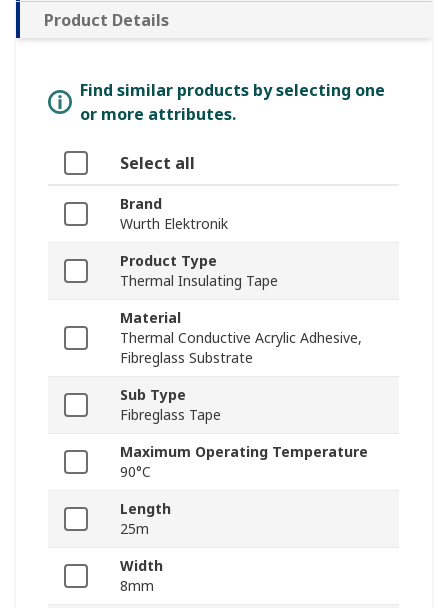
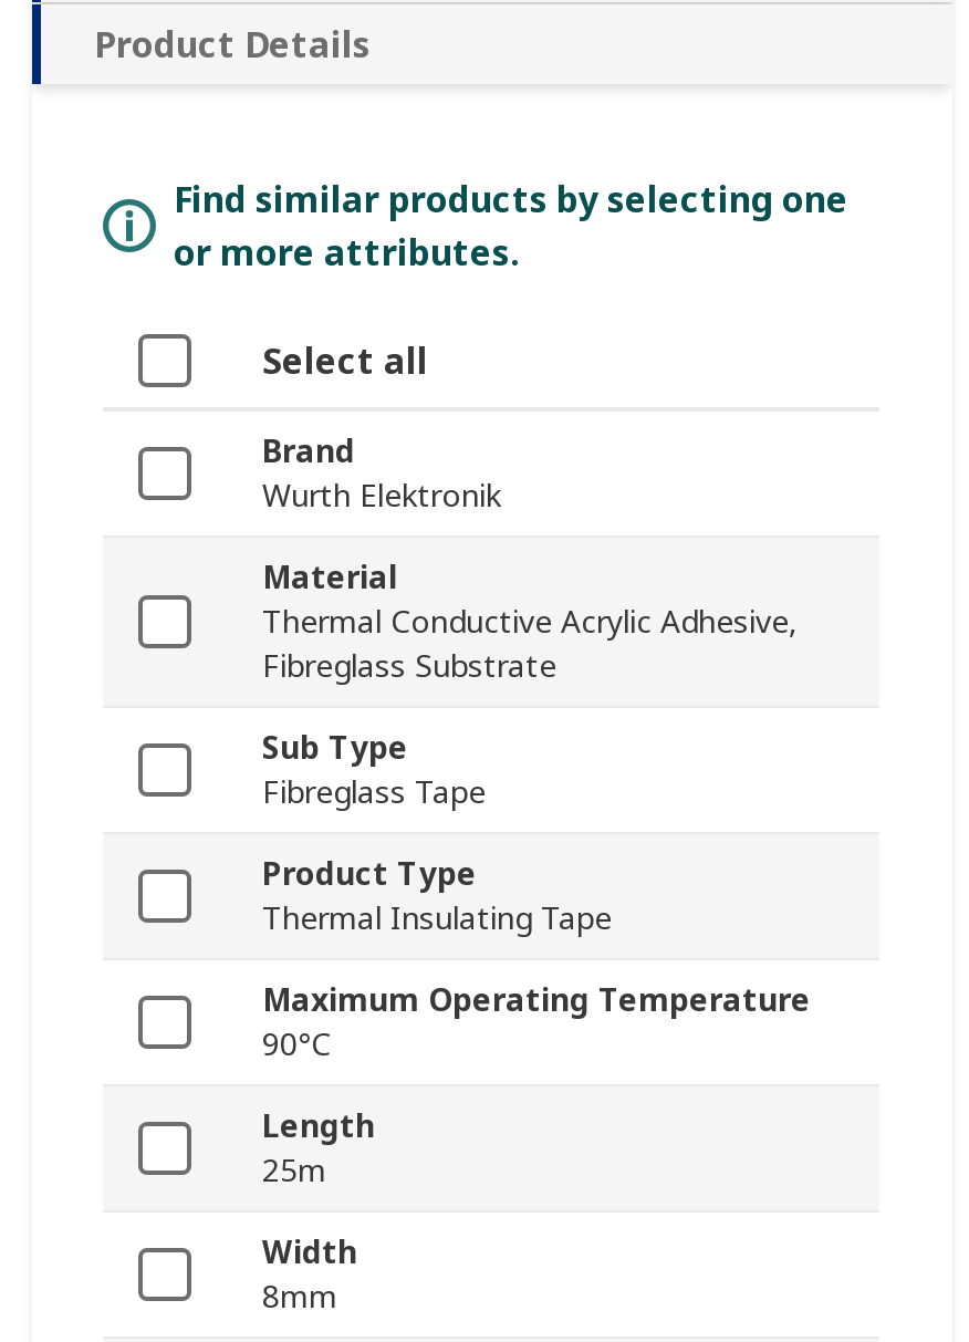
moved [120,251,278,290] -> [262,853,612,939]: Product Type | Thermal Insulating Tape
moved [120,308,362,424] -> [262,556,798,813]: Material | Thermal Conductive Acrylic Adhesive, | Fibreglass Substrate | Sub Type | Fibreglass Tape

